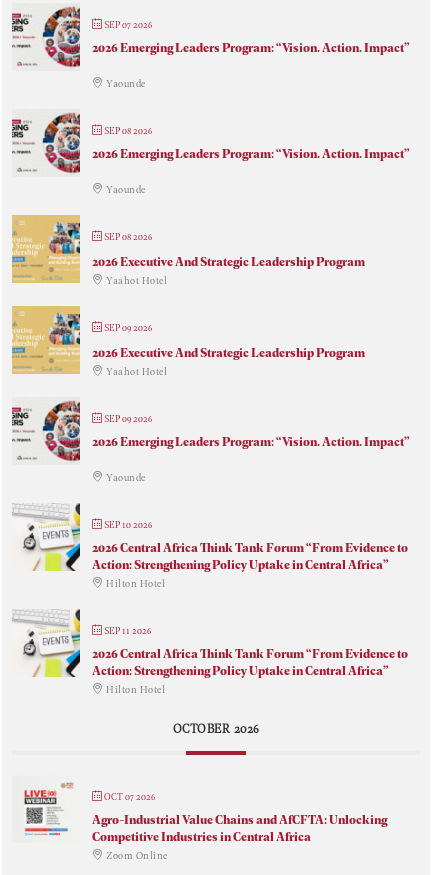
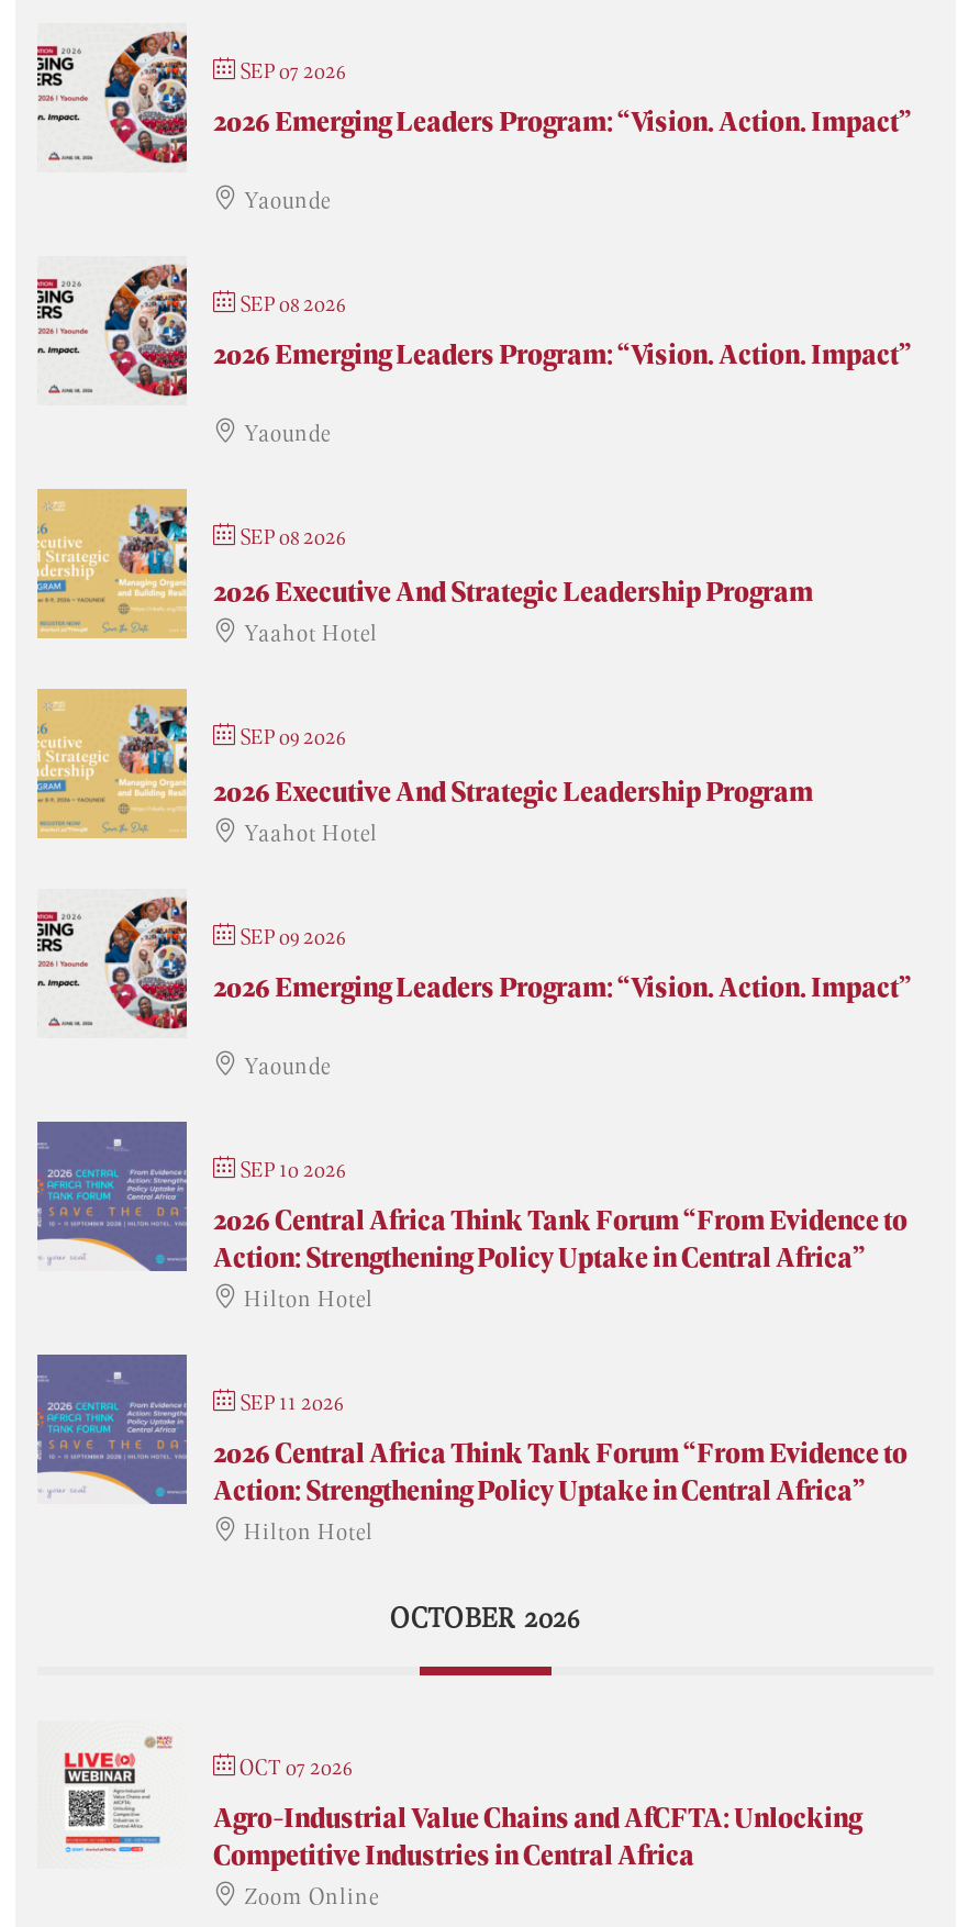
[12,503,81,572] [image] -> [35,1120,189,1273] [image]
[12,609,81,678] [image] -> [35,1352,189,1506] [image]

